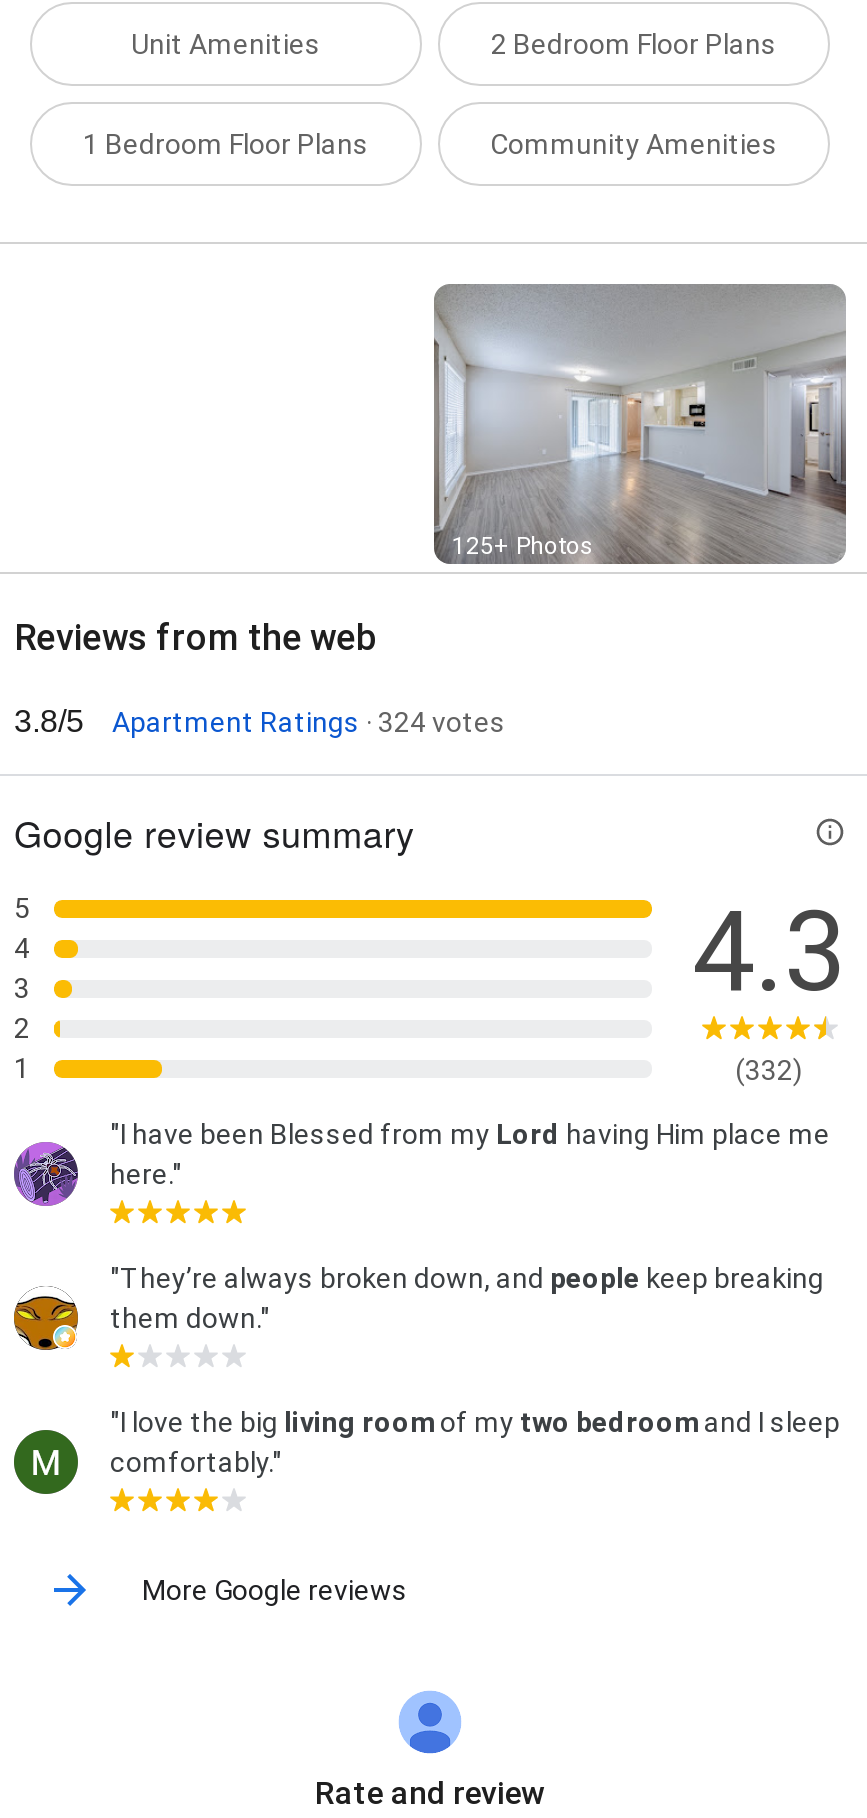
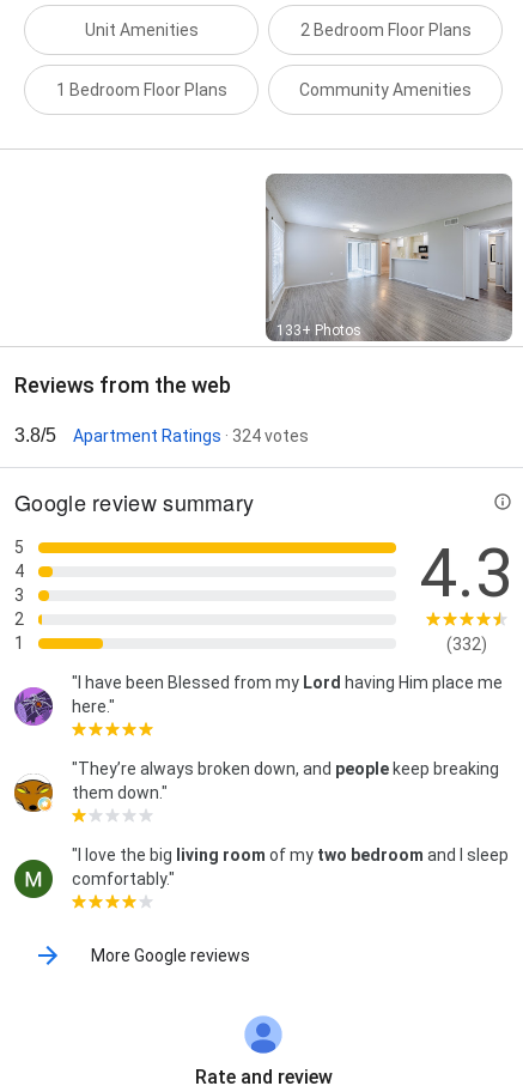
[452,532,594,560] 125+ Photos -> [276,322,361,339] 133+ Photos

